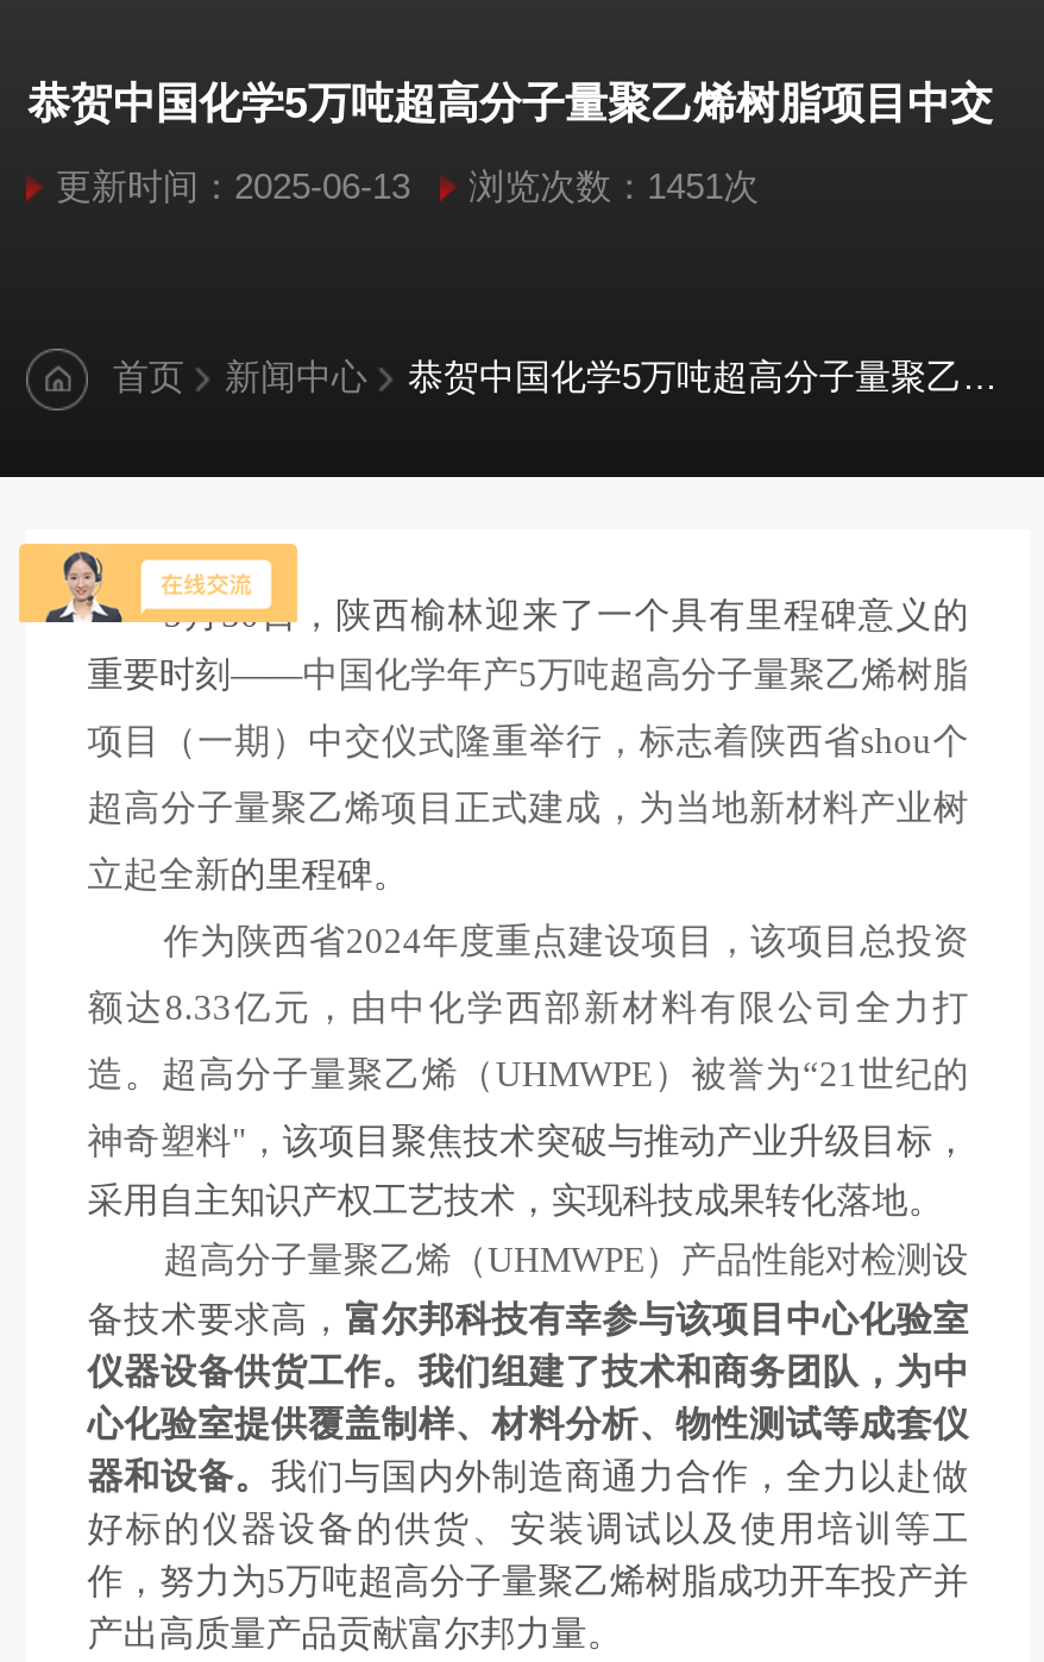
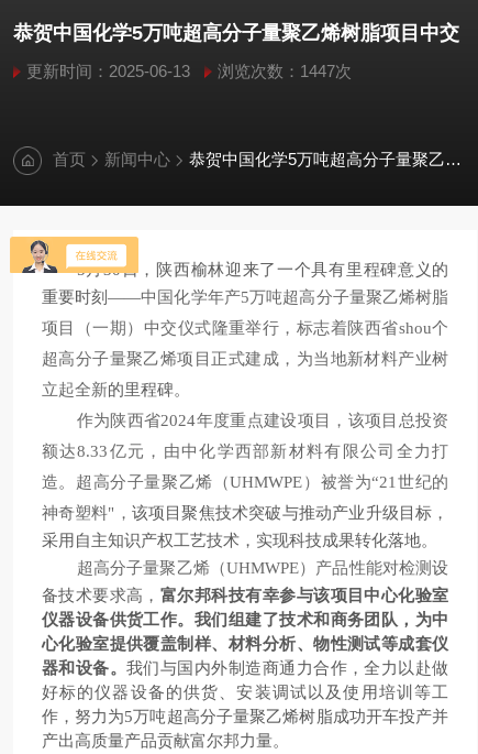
[56,165,759,206] 更新时间：2025-06-13 浏览次数：1451次 -> [27,62,352,80] 更新时间：2025-06-13 浏览次数：1447次

